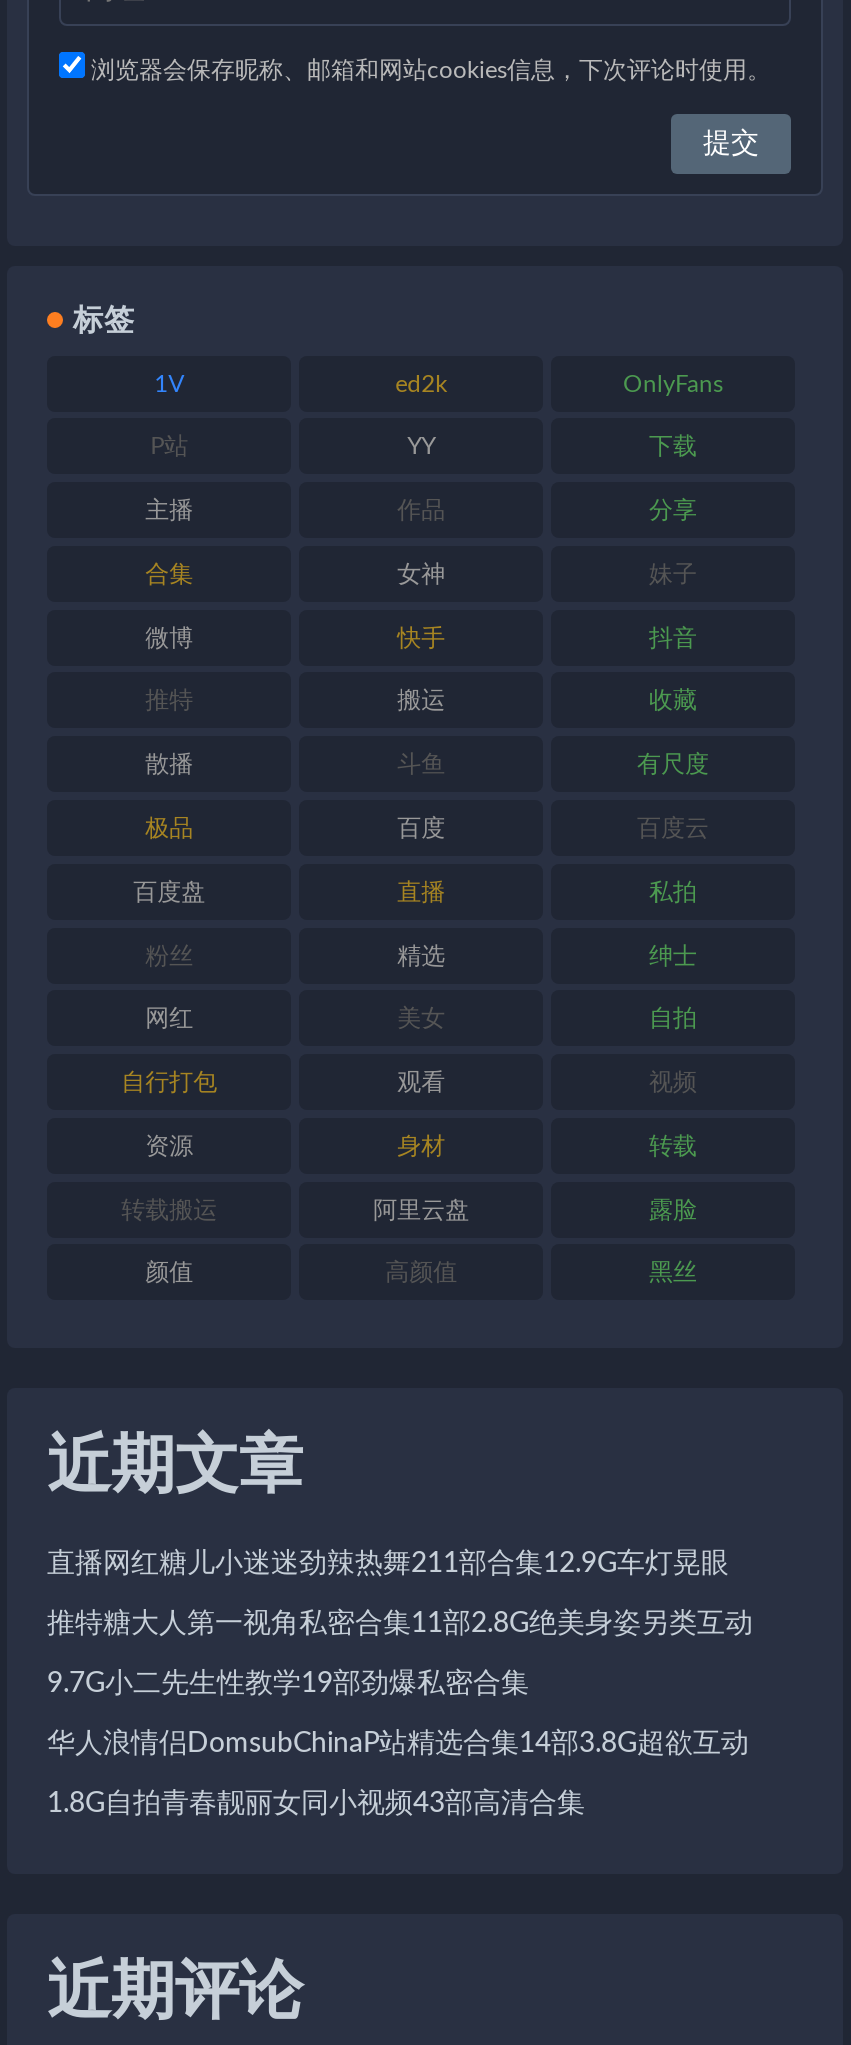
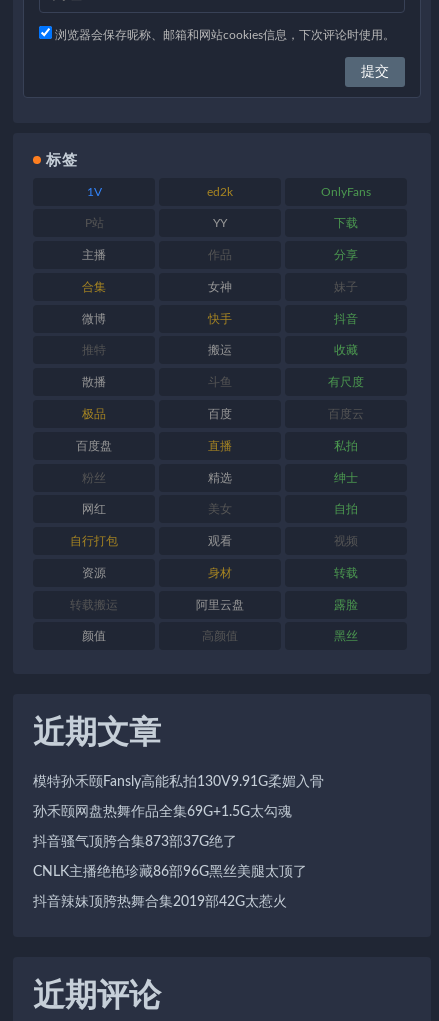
[47,1550,729,1578] 直播网红糖儿小迷迷劲辣热舞211部合集12.9G车灯晃眼 -> [33,775,324,789] 模特孙禾颐Fansly高能私拍130V9.91G柔媚入骨
[47,1610,753,1638] 推特糖大人第一视角私密合集11部2.8G绝美身姿另类互动 -> [33,805,292,819] 孙禾颐网盘热舞作品全集69G+1.5G太勾魂
[47,1670,529,1698] 9.7G小二先生性教学19部劲爆私密合集 -> [33,835,237,849] 抖音骚气顶胯合集873部37G绝了
[47,1730,749,1758] 华人浪情侣DomsubChinaP站精选合集14部3.8G超欲互动 -> [33,865,307,879] CNLK主播绝艳珍藏86部96G黑丝美腿太顶了
[47,1790,585,1818] 1.8G自拍青春靓丽女同小视频43部高清合集 -> [33,895,287,909] 抖音辣妹顶胯热舞合集2019部42G太惹火

